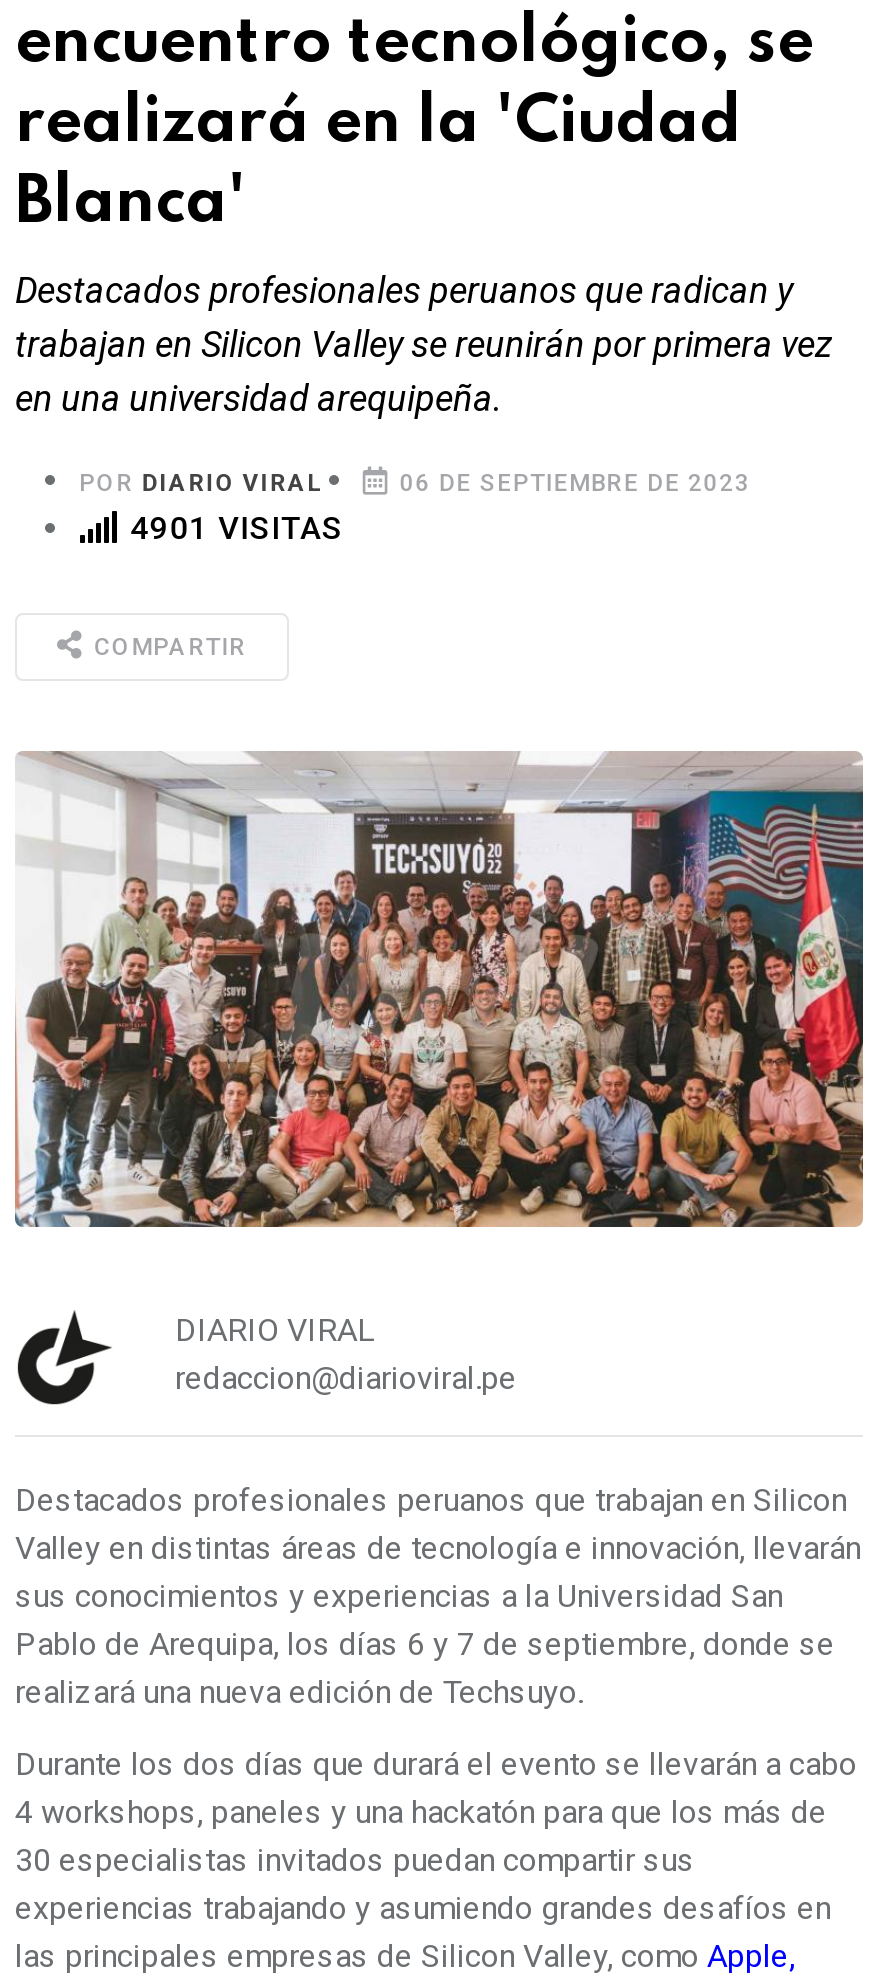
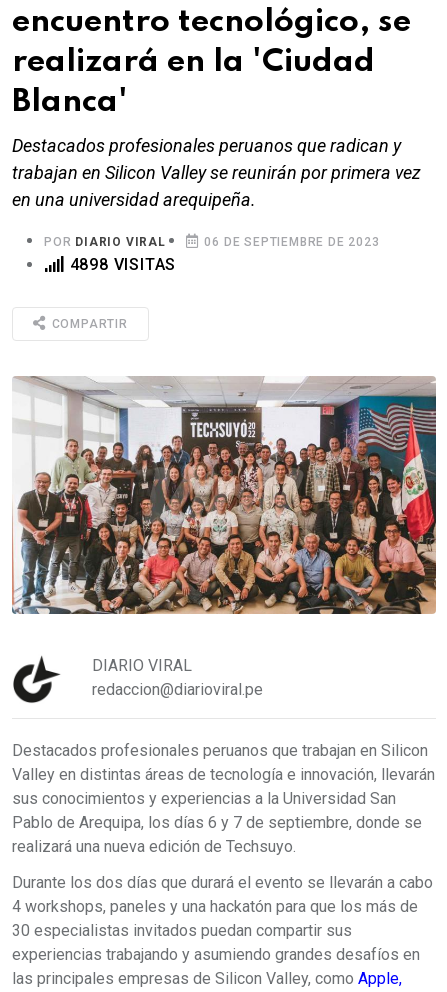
[121,509,343,547] 4901 VISITAS -> [65,255,176,274] 4898 VISITAS

